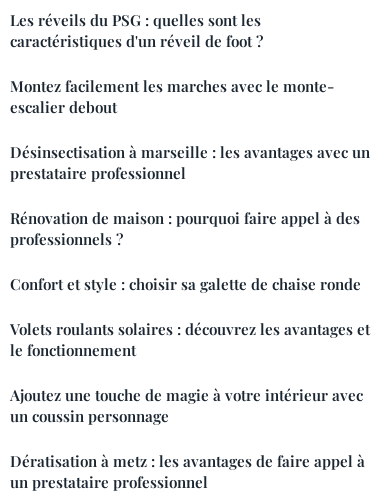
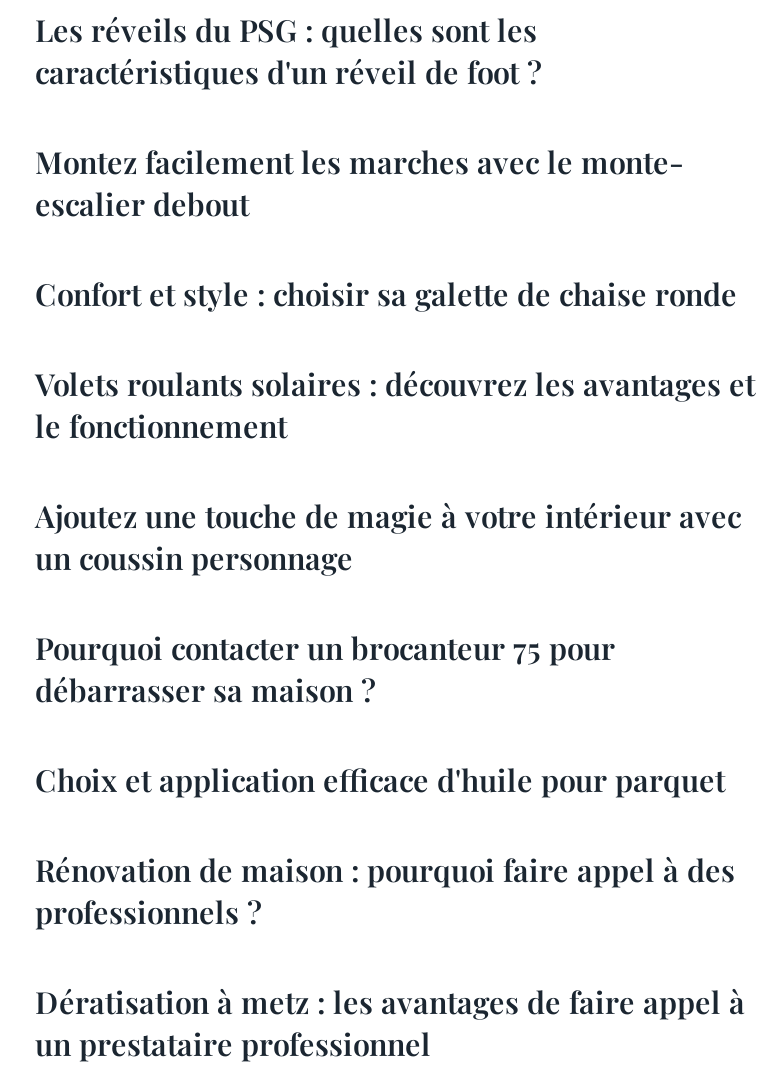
[10,142,370,183] Désinsectisation à marseille : les avantages avec un | prestataire professionnel -> none
moved [10,208,360,249] -> [35,850,735,932]: Rénovation de maison : pourquoi faire appel à des | professionnels ?
moved [10,274,370,426] -> [35,274,755,578]: Confort et style : choisir sa galette de chaise ronde | Volets roulants solaires : découvrez les avantages et | le fonctionnement | Ajoutez une touche de magie à votre intérieur avec | un coussin personnage
none -> [35,628,725,800] Pourquoi contacter un brocanteur 75 pour | débarrasser sa maison ? | Choix et application efficace d'huile pour parquet

